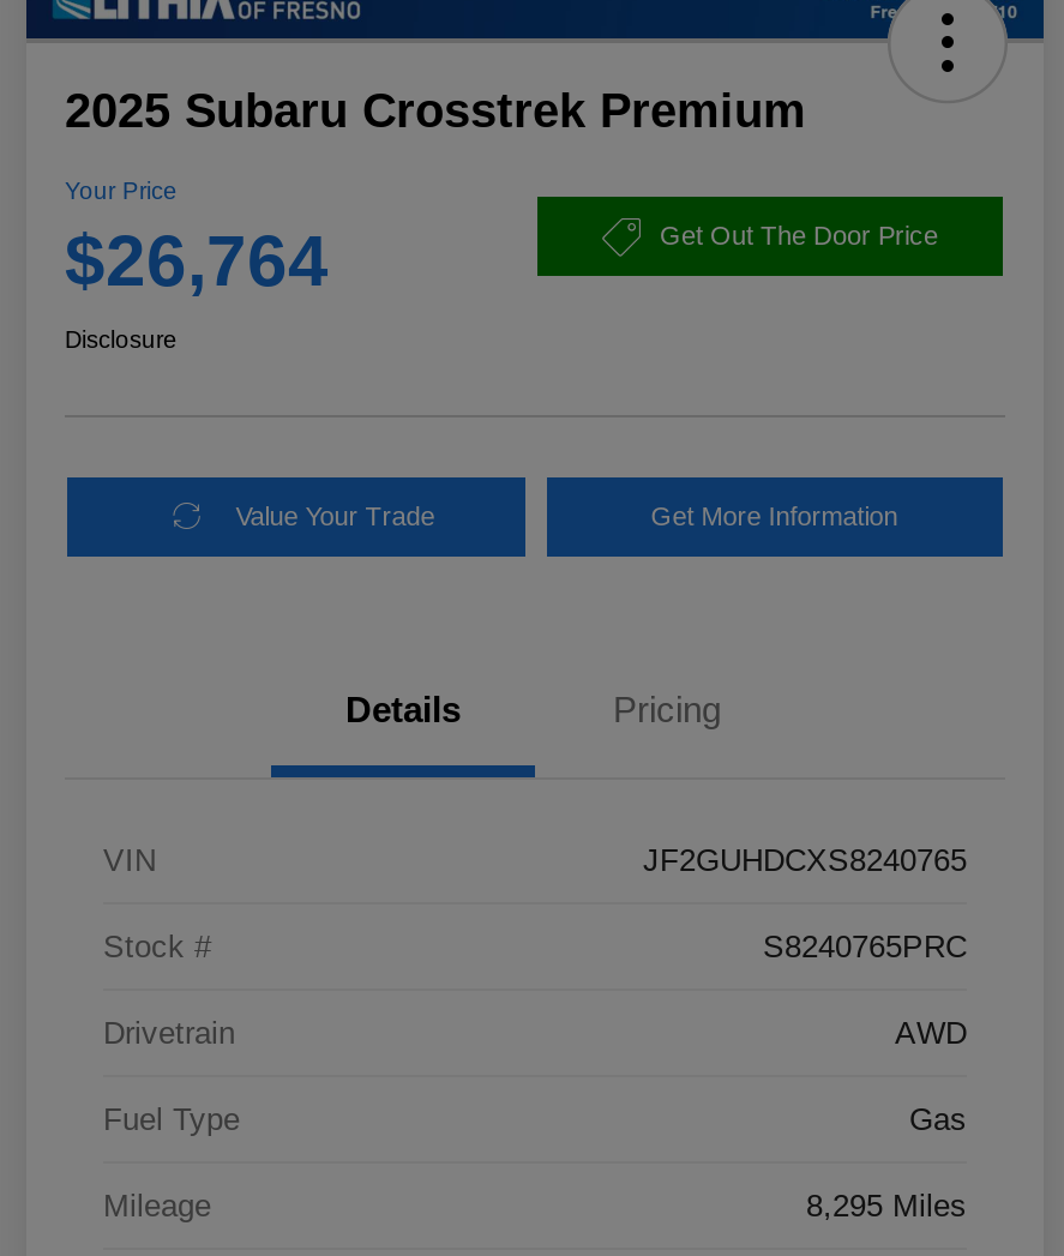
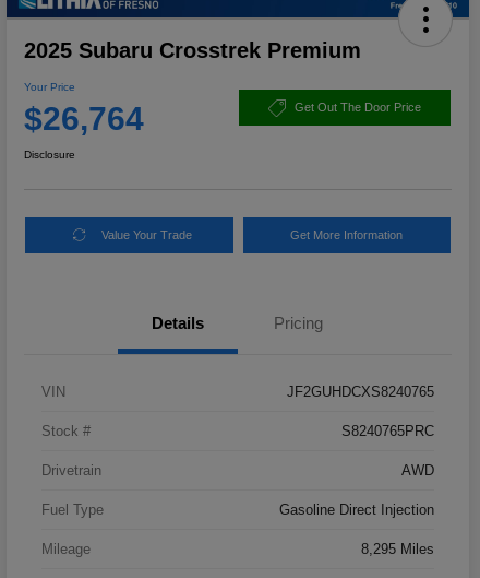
[909,1100,967,1136] Gas -> [279,501,434,517] Gasoline Direct Injection

